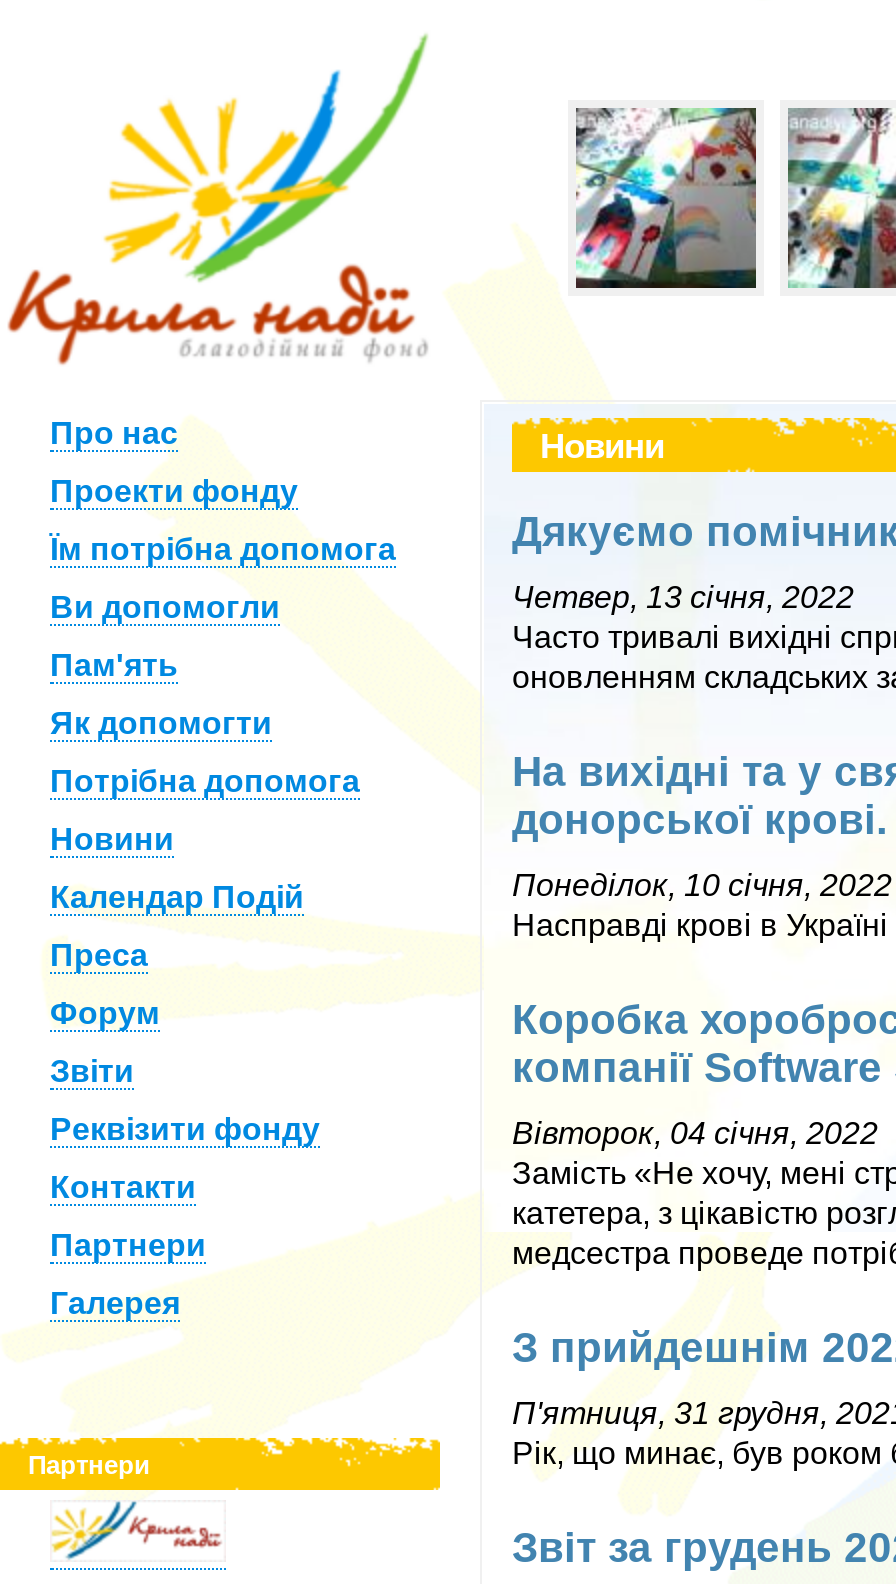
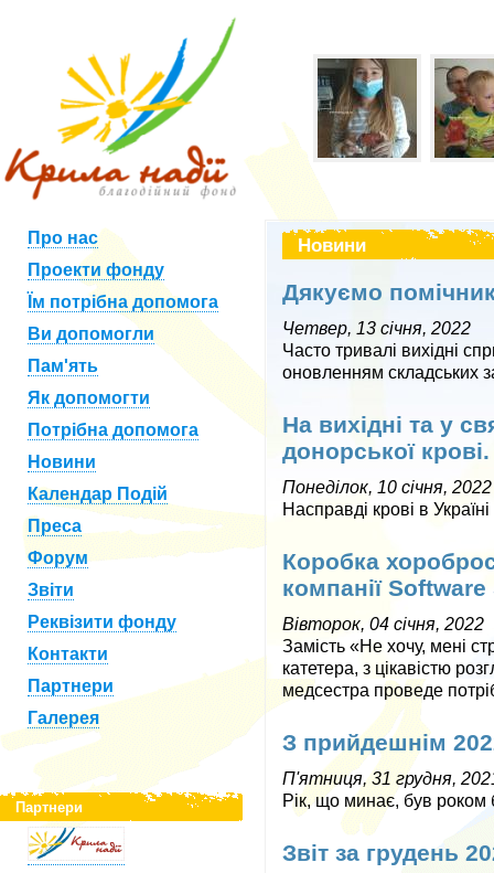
[576,106,756,290] [image] -> [316,57,417,158] [image]
[788,108,890,288] [image] -> [433,58,491,159] [image]

